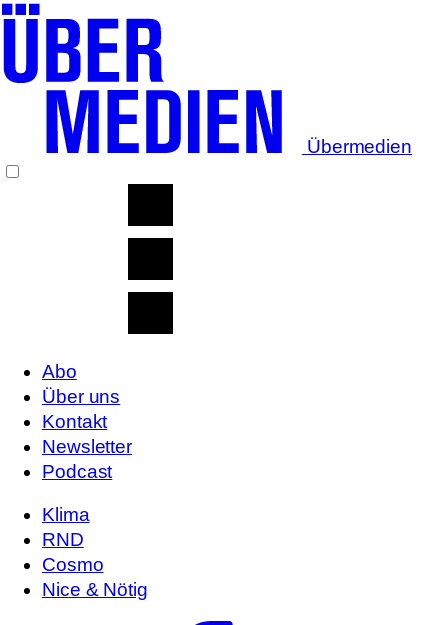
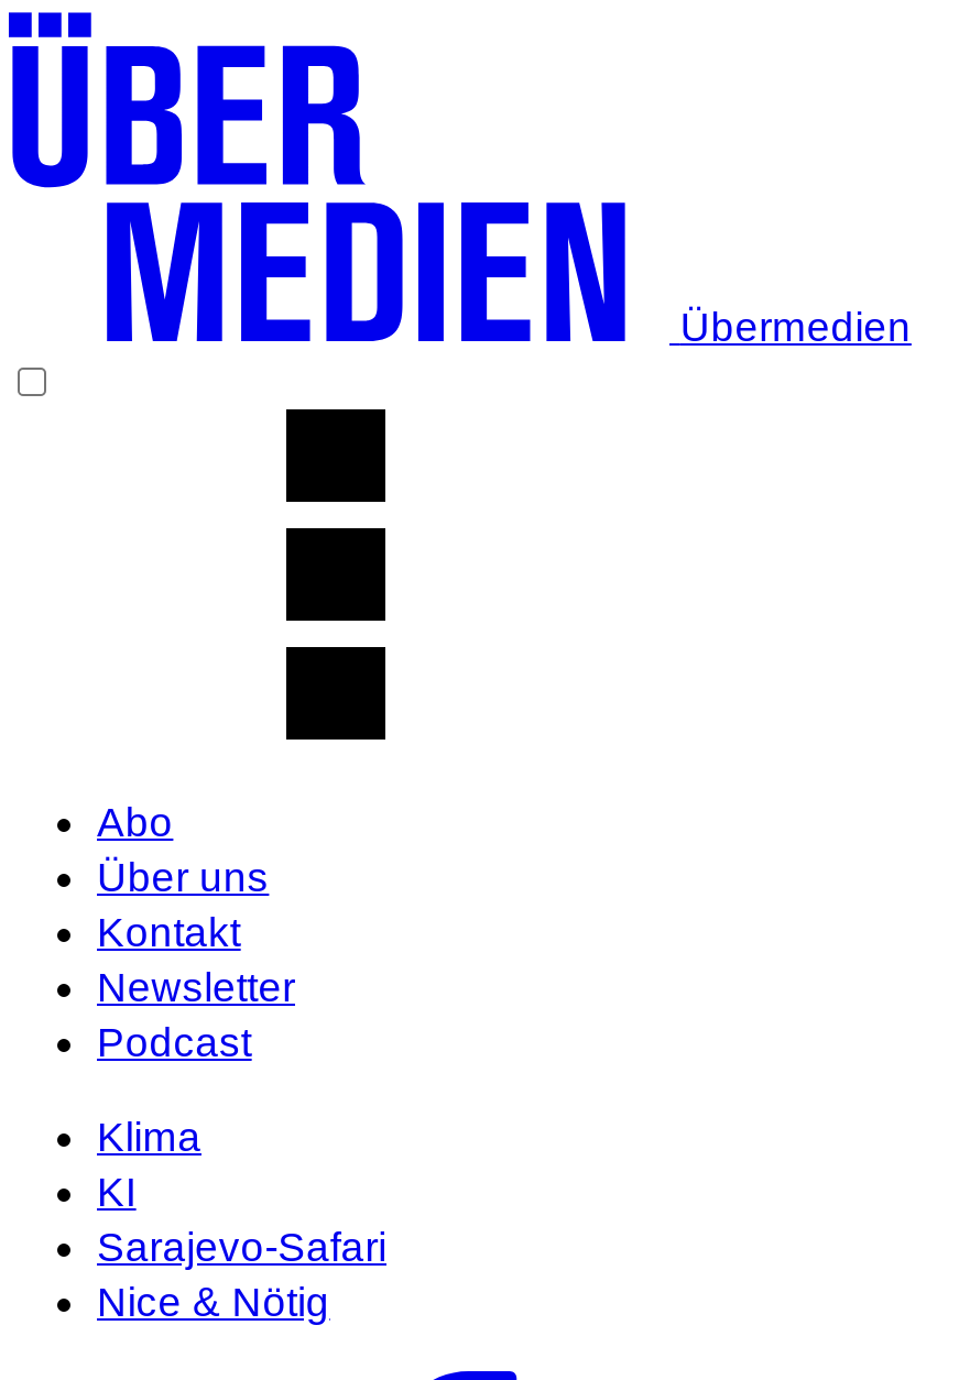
[42,529,103,575] RND | Cosmo -> [97,1169,386,1270] KI | Sarajevo-Safari

